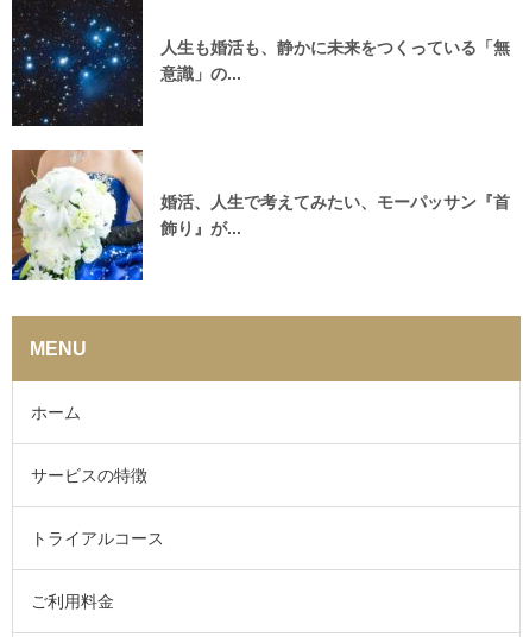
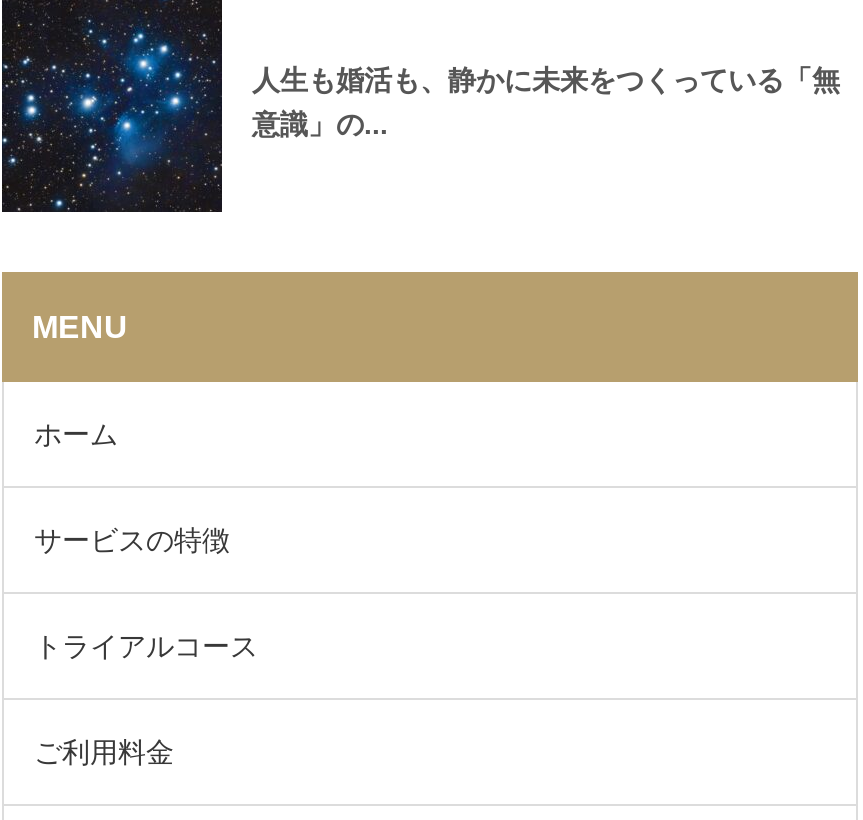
[11,149,510,282] [image] | 婚活、人生で考えてみたい、モーパッサン『首 | 飾り』が... -> none

